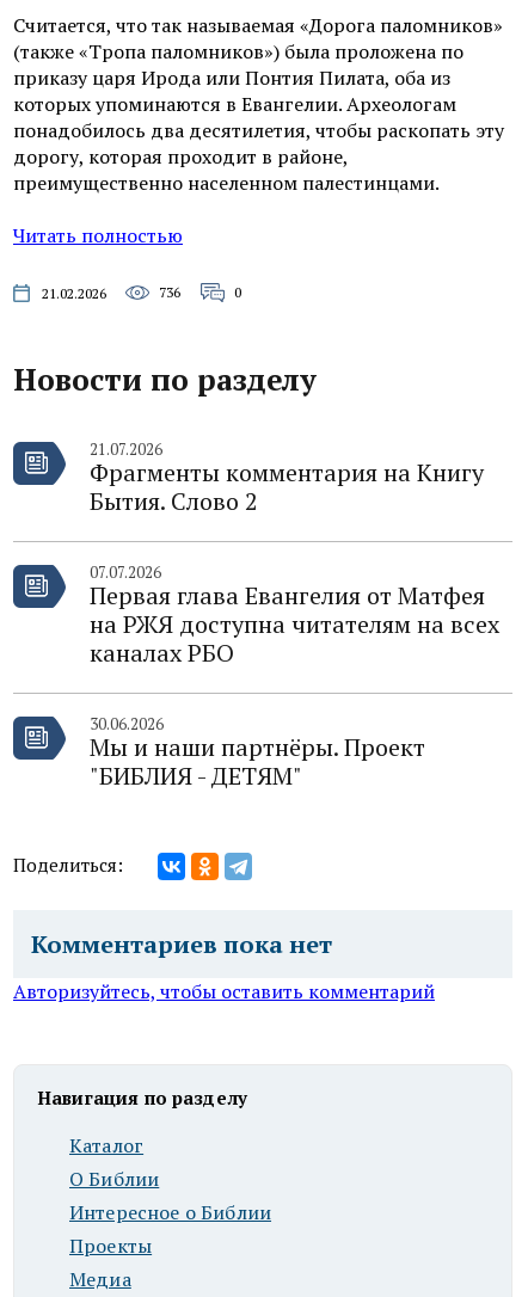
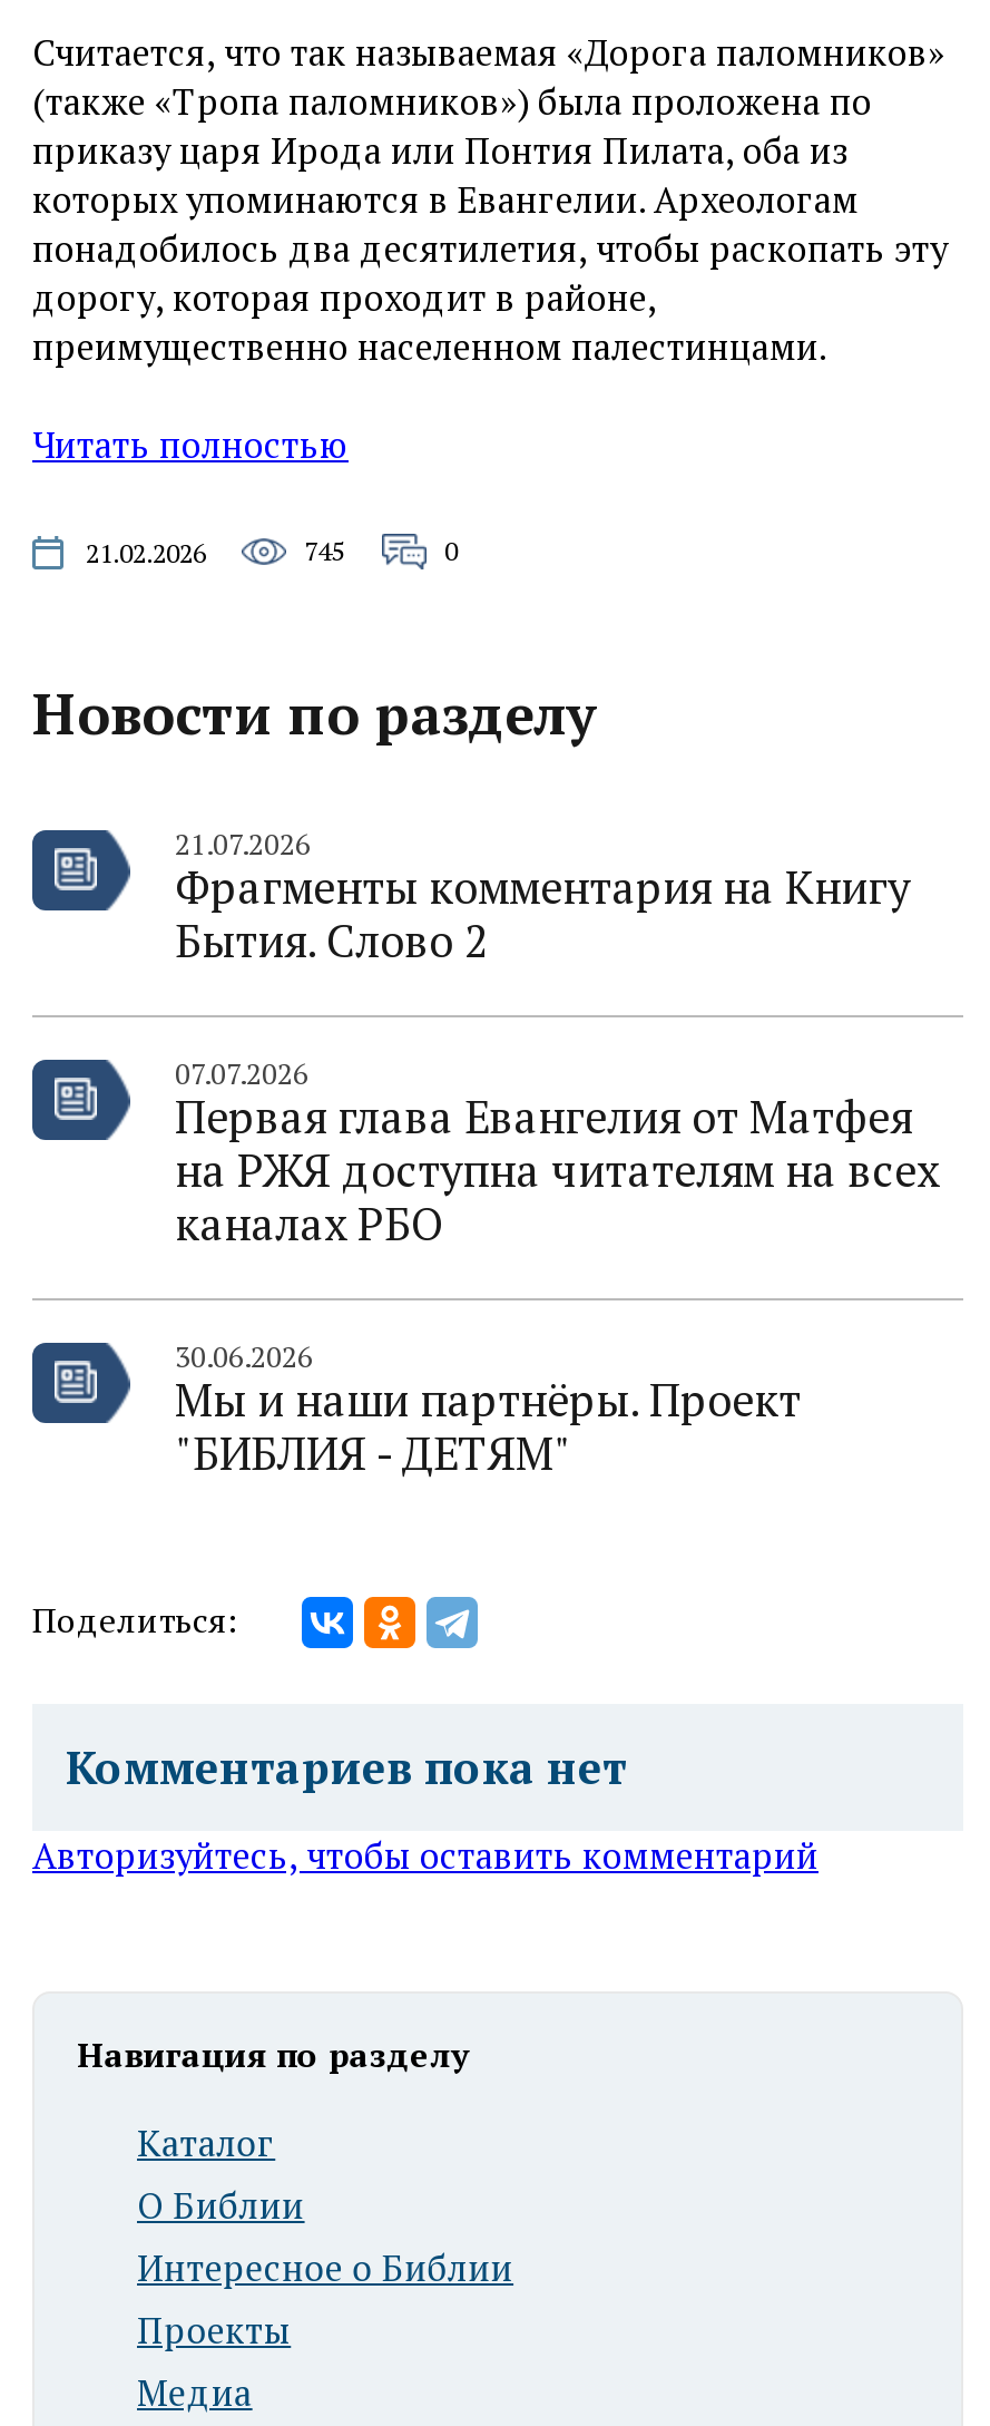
[159,283,180,301] 736 -> [304,534,344,567] 745

